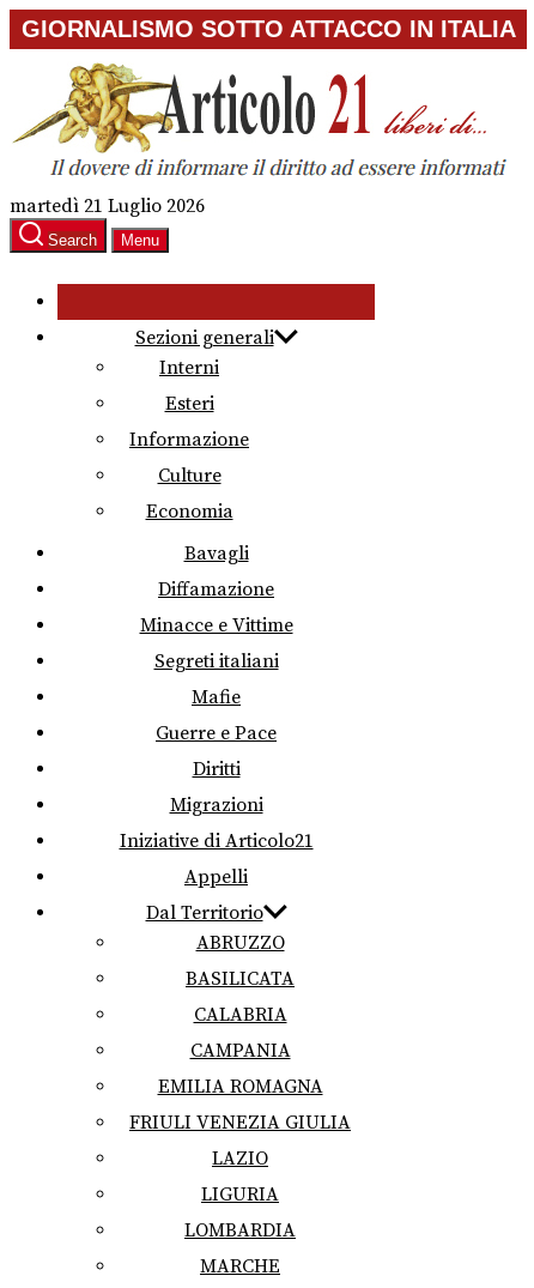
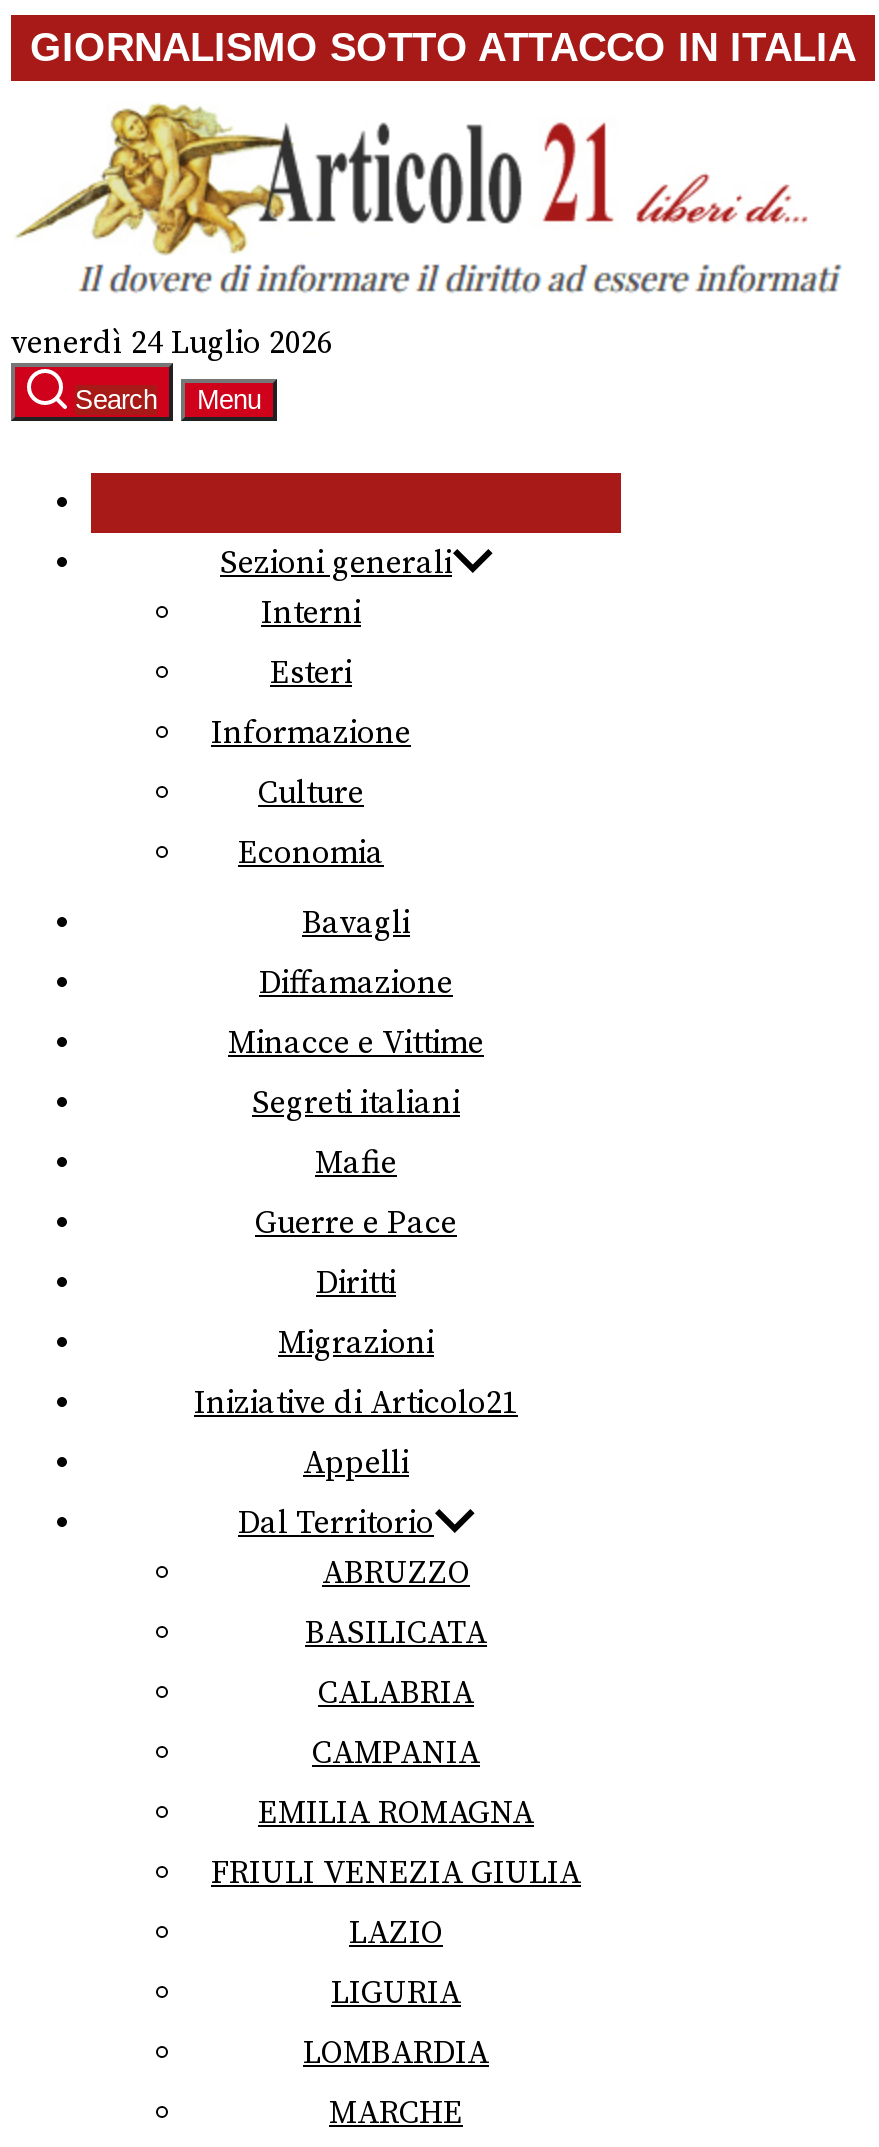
[10,194,205,218] martedì 21 Luglio 2026 -> [11,323,333,363] venerdì 24 Luglio 2026

